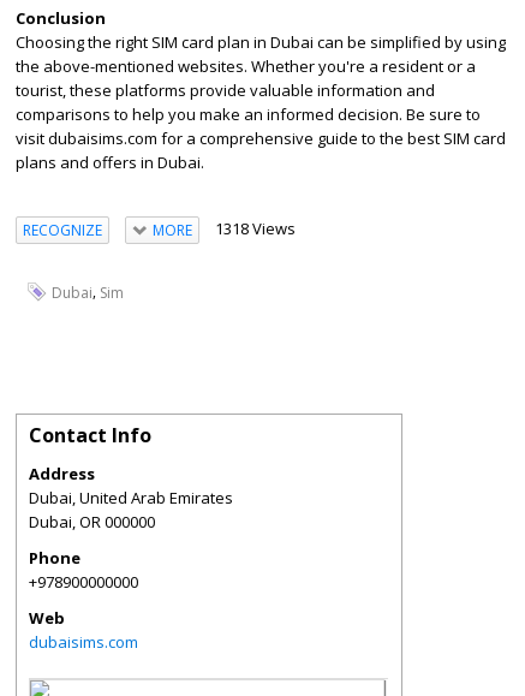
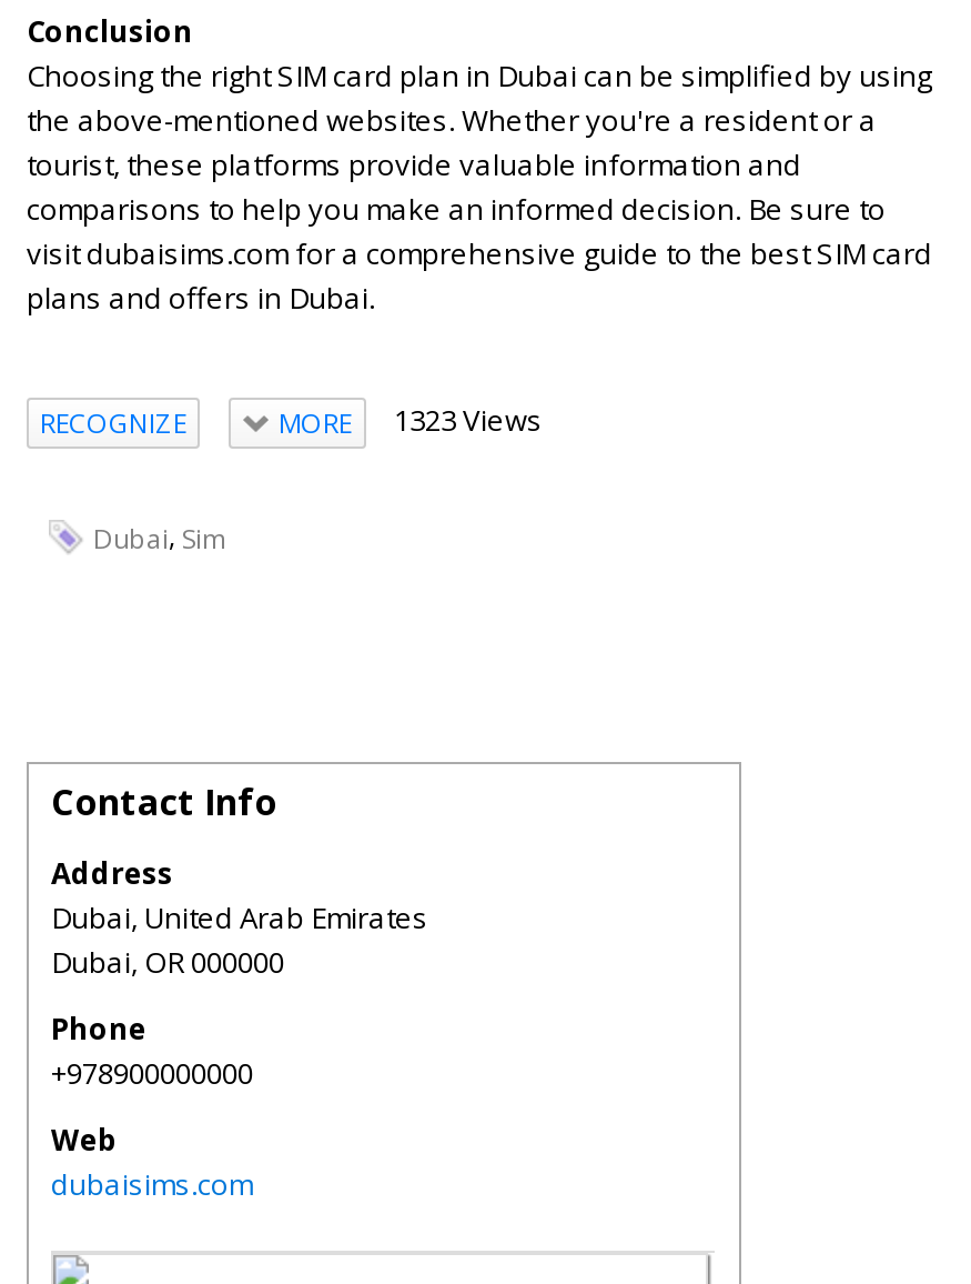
[152,218,295,241] MORE 1318 Views -> [279,400,543,442] MORE 1323 Views

